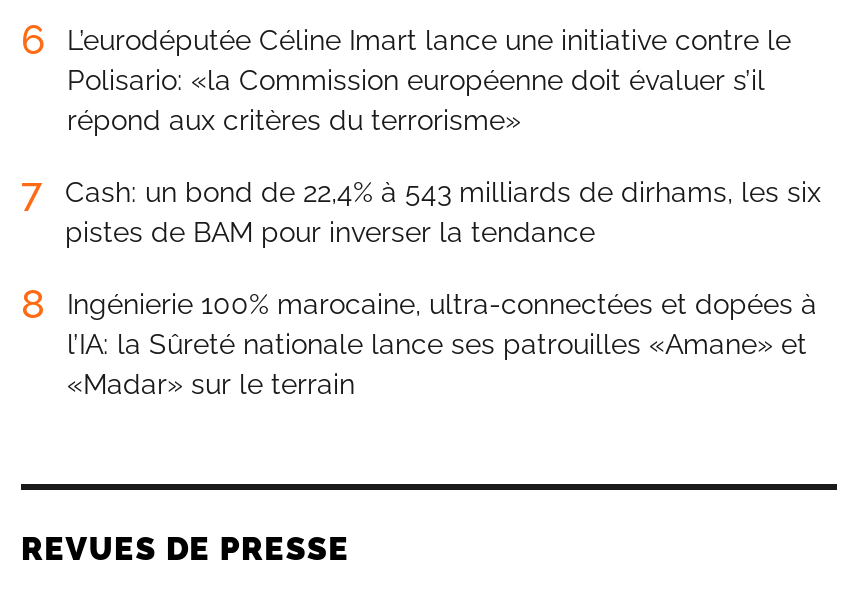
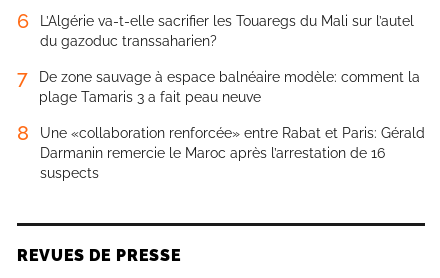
[67,24,791,136] L’eurodéputée Céline Imart lance une initiative contre le | Polisario: «la Commission européenne doit évaluer s’il | répond aux critères du terrorisme» -> [40,13,414,49] L’Algérie va-t-elle sacrifier les Touaregs du Mali sur l’autel | du gazoduc transsaharien?
[65,176,821,248] Cash: un bond de 22,4% à 543 milliards de dirhams, les six | pistes de BAM pour inverser la tendance -> [39,69,420,105] De zone sauvage à espace balnéaire modèle: comment la | plage Tamaris 3 a fait peau neuve
[67,288,817,400] Ingénierie 100% marocaine, ultra-connectées et dopées à | l’IA: la Sûreté nationale lance ses patrouilles «Amane» et | «Madar» sur le terrain -> [40,125,425,181] Une «collaboration renforcée» entre Rabat et Paris: Gérald | Darmanin remercie le Maroc après l’arrestation de 16 | suspects

